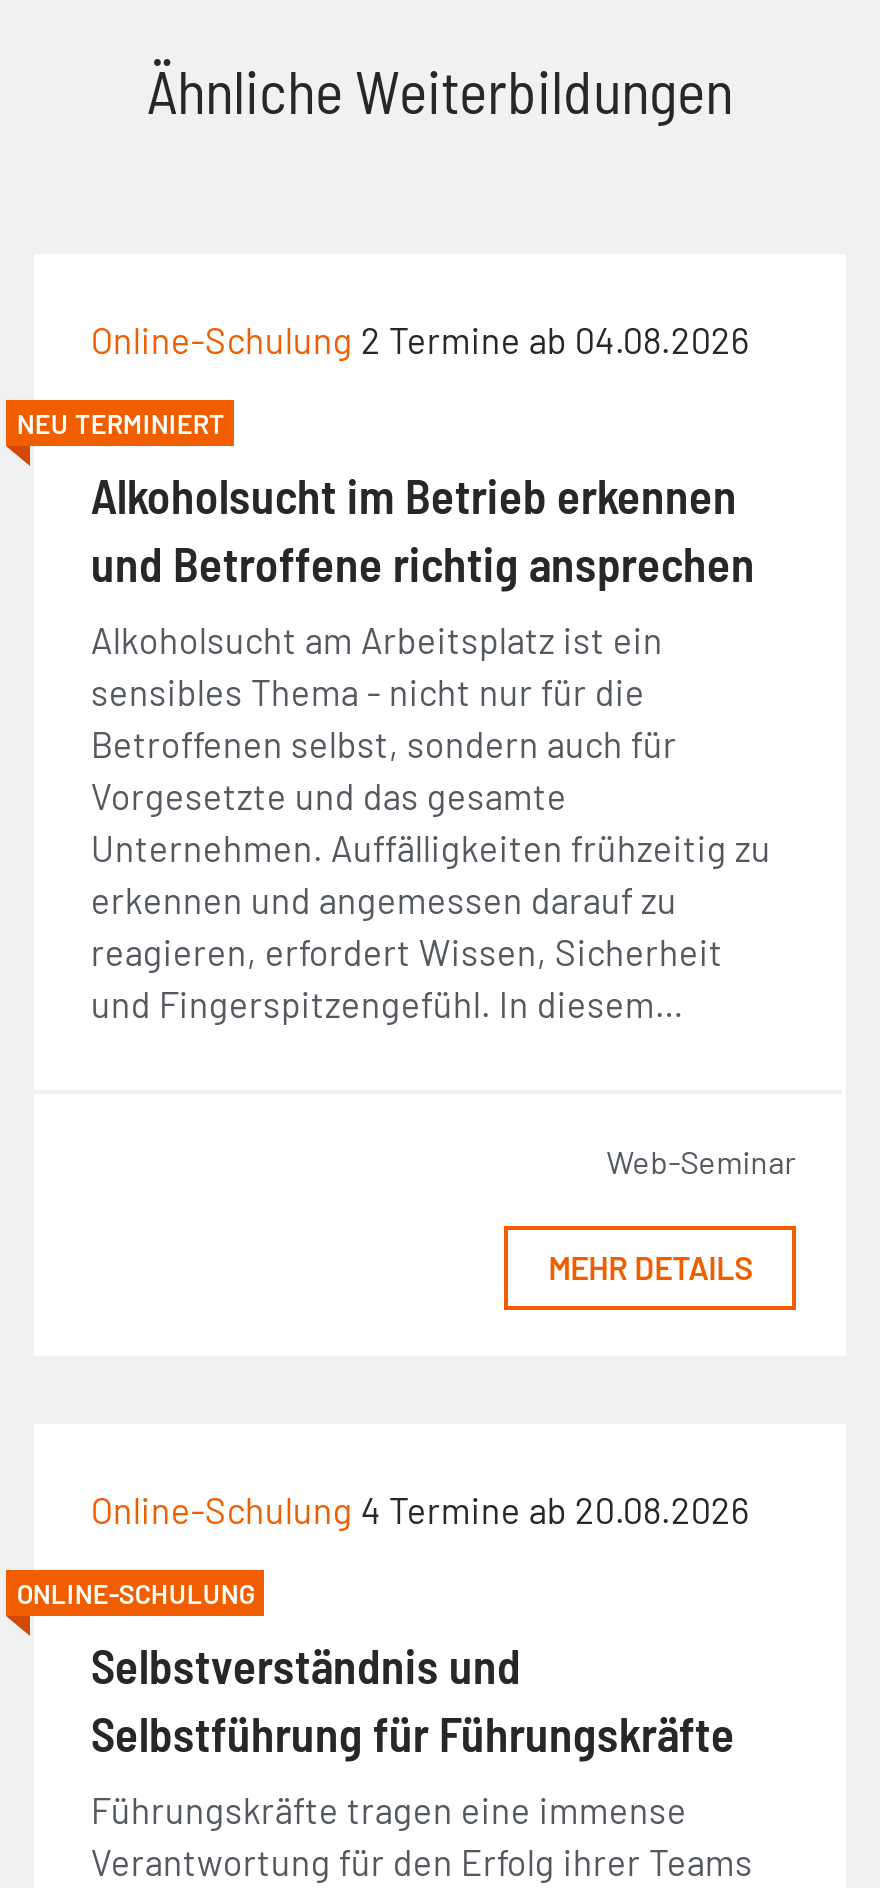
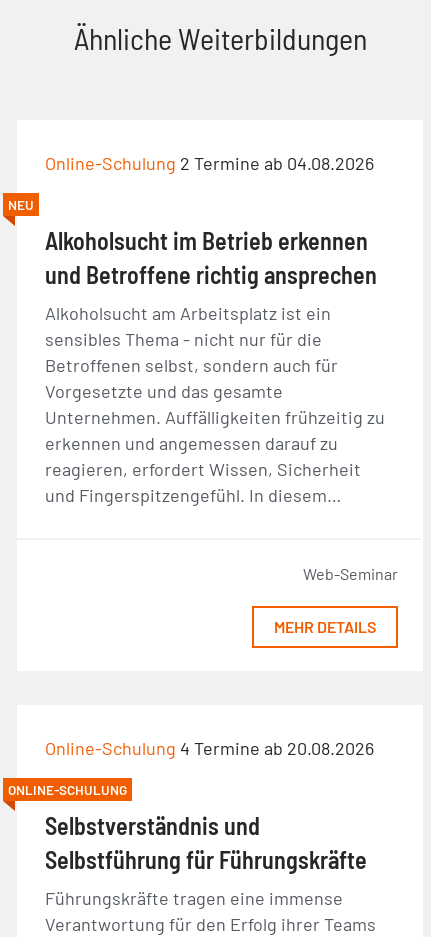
[17,406,225,440] NEU TERMINIERT -> [8,196,34,213] NEU

